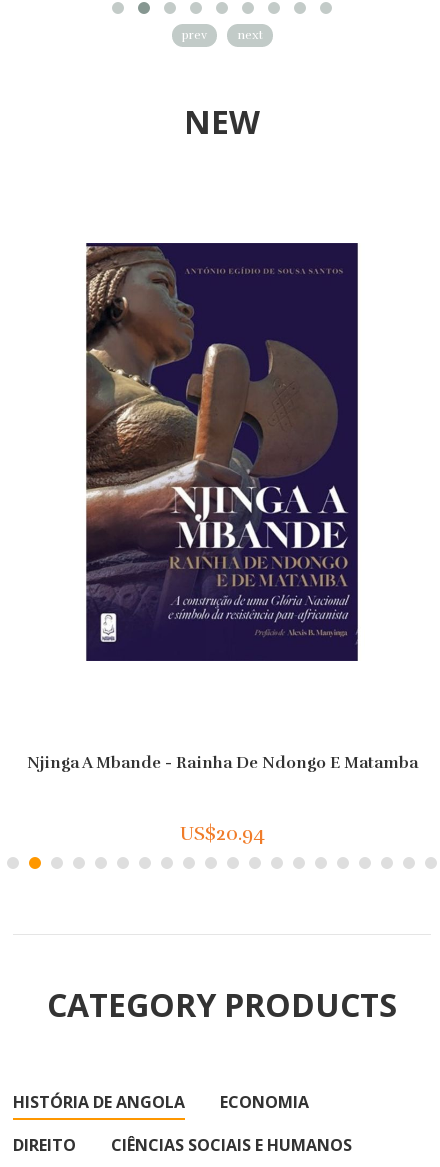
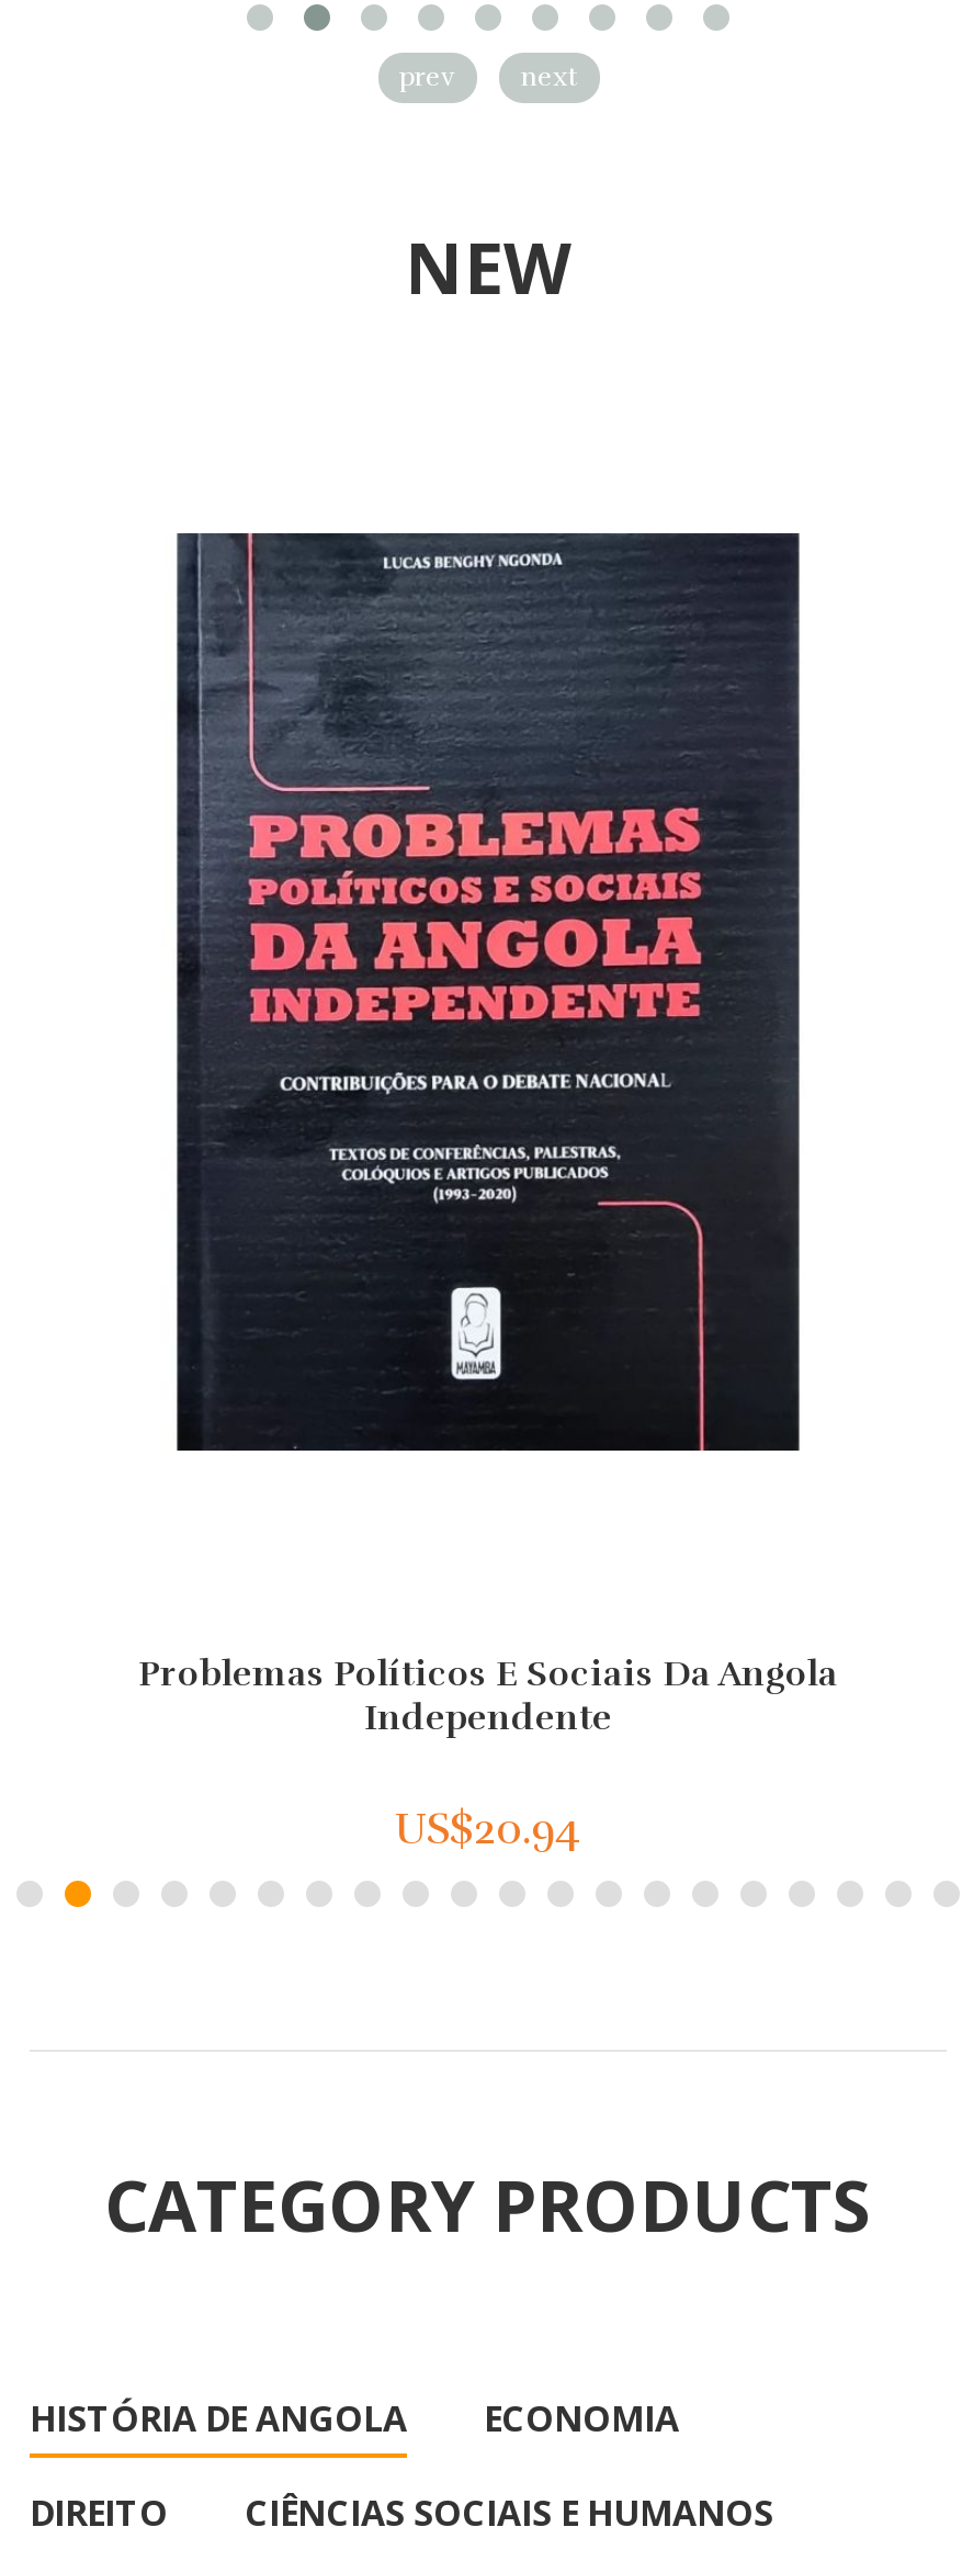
[80,243,364,661] [image] -> [174,531,802,1453] [image]
[26,753,417,773] Njinga A Mbande - Rainha De Ndongo E Matamba -> [138,1653,838,1741] Problemas Políticos E Sociais Da Angola | Independente

